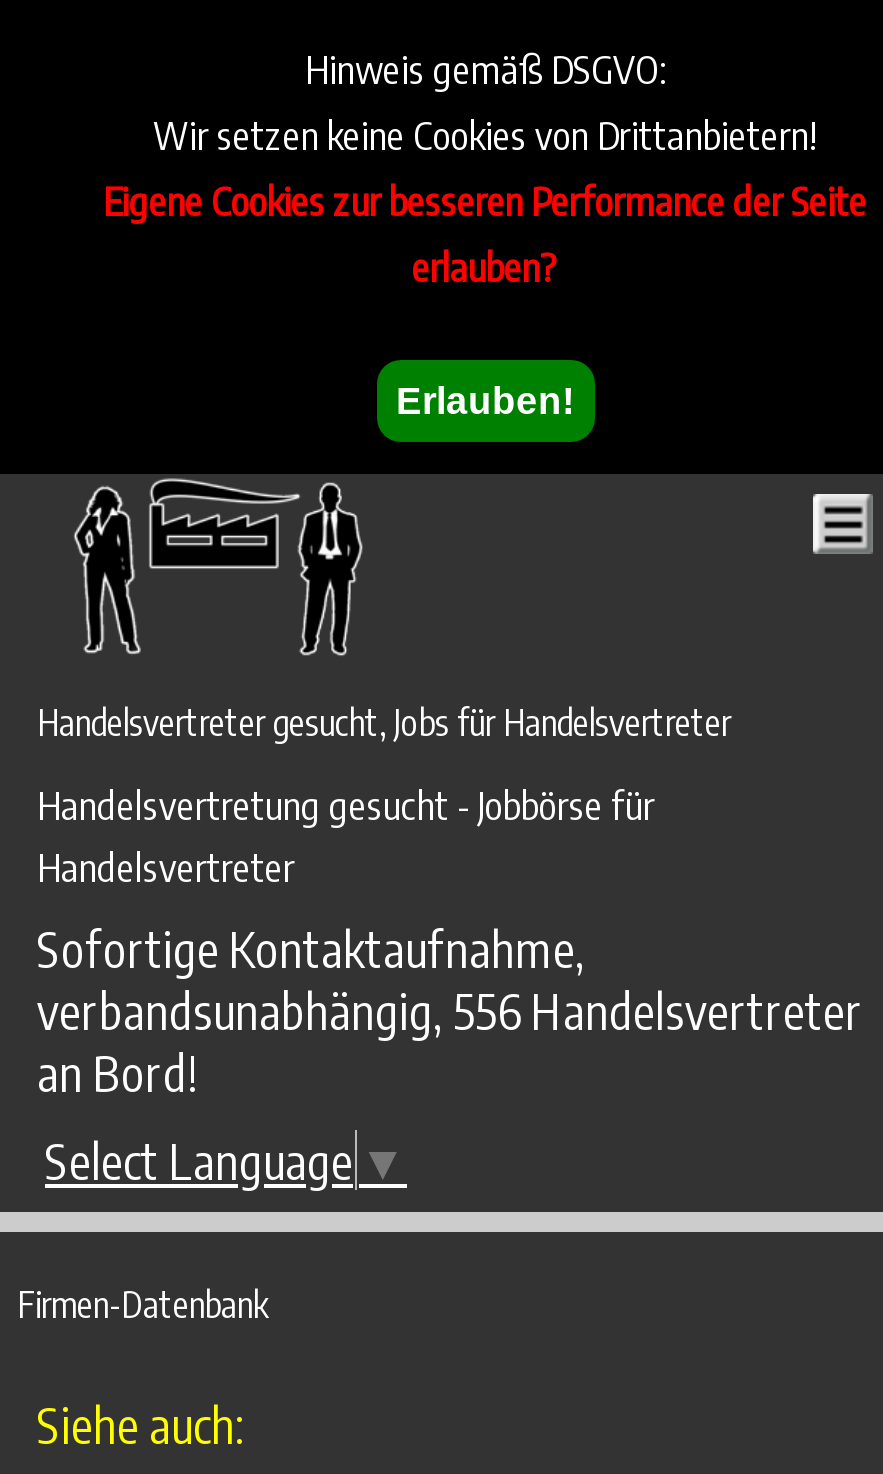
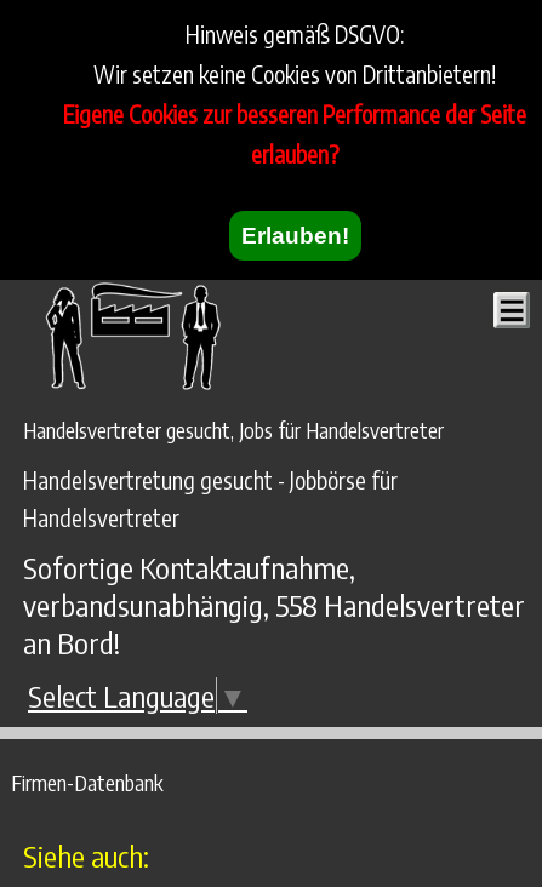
[37,979,863,1039] verbandsunabhängig, 556 Handelsvertreter -> [23,586,525,622] verbandsunabhängig, 558 Handelsvertreter

